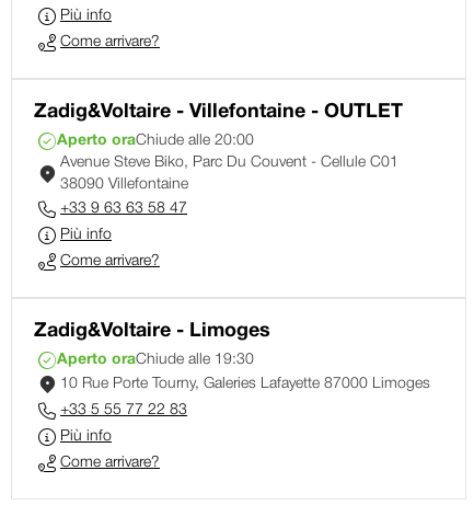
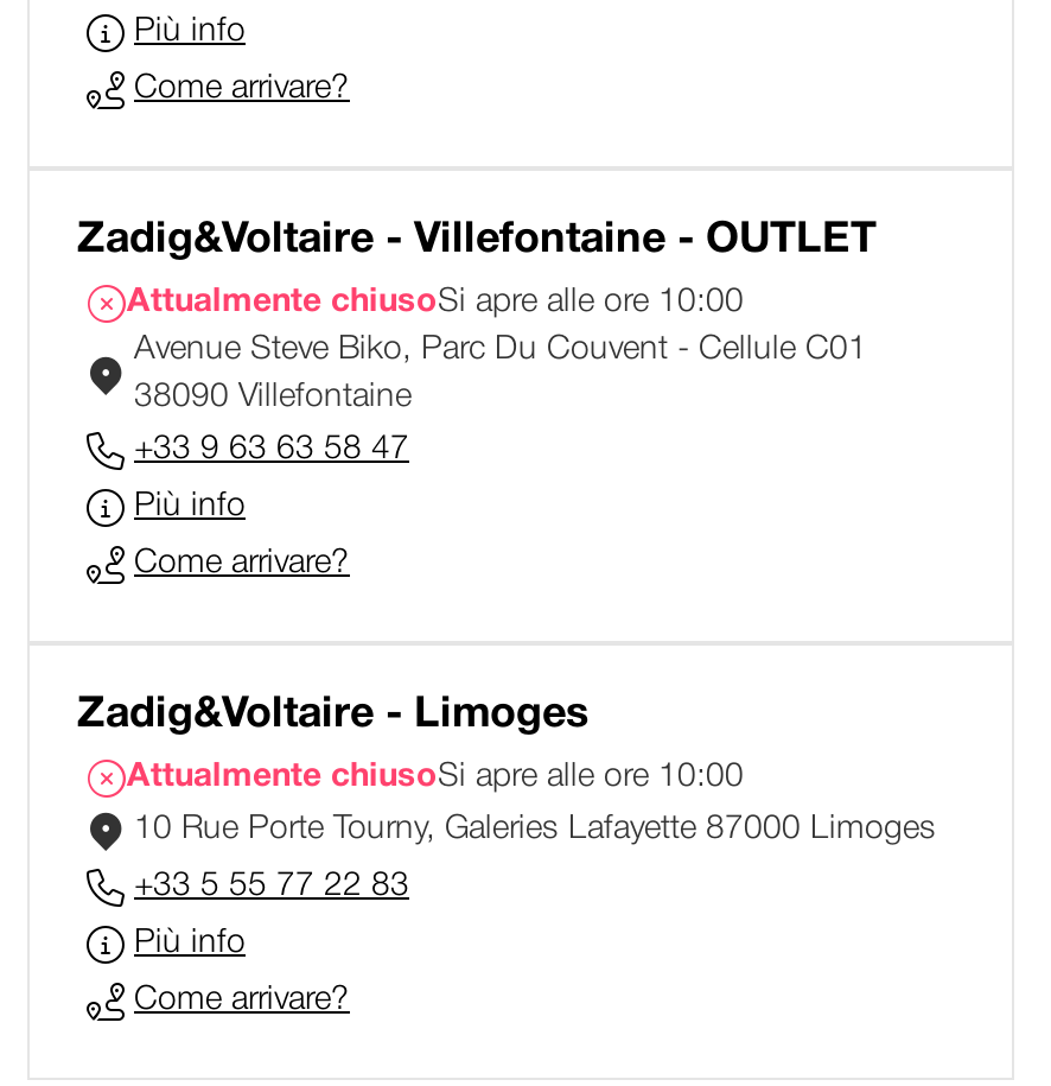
[57,134,254,148] Aperto oraChiude alle 20:00 -> [127,287,744,318] Attualmente chiusoSi apre alle ore 10:00
[57,353,254,367] Aperto oraChiude alle 19:30 -> [127,762,744,793] Attualmente chiusoSi apre alle ore 10:00

